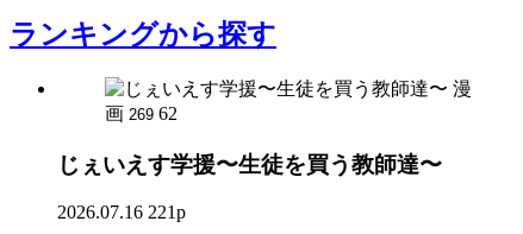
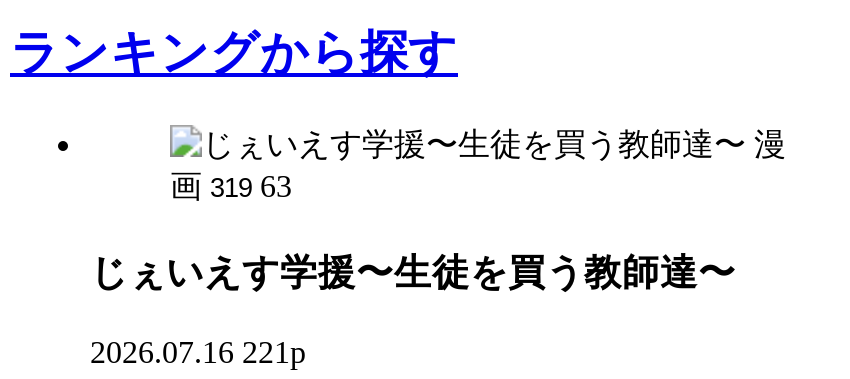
[105,103,178,124] 画 269 62 -> [170,169,292,203] 画 319 63

